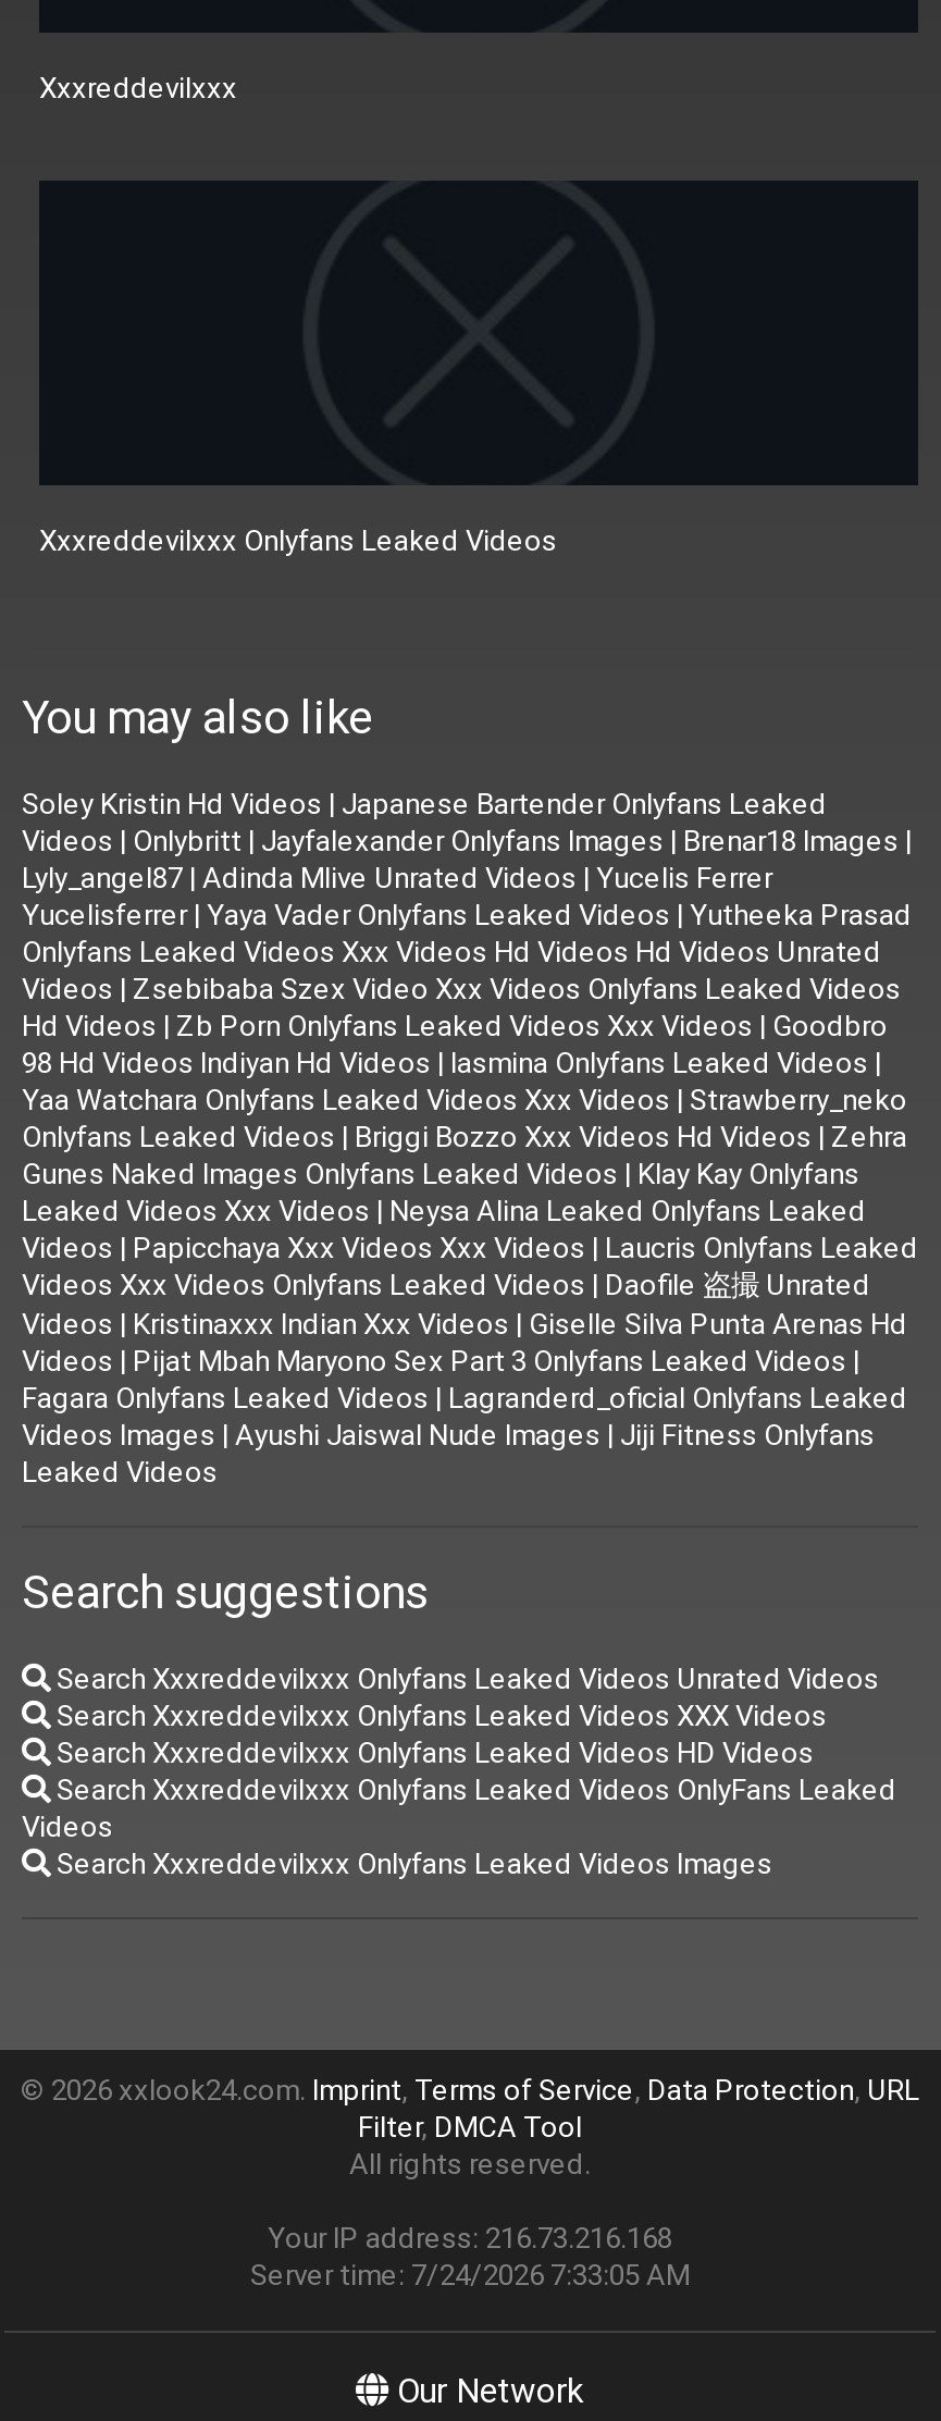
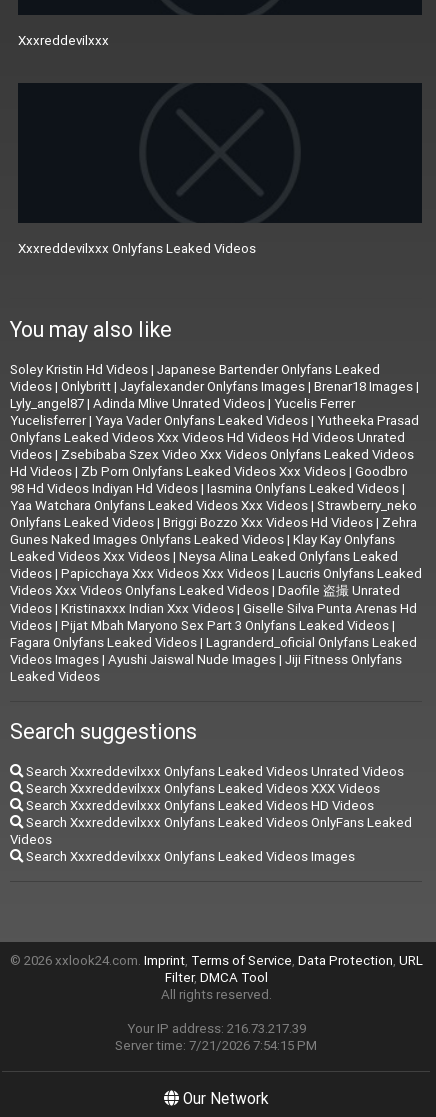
[268,2220,672,2257] Your IP address: 216.73.216.168 -> [126,1020,305,1037] Your IP address: 216.73.217.39
[250,2257,690,2294] Server time: 7/24/2026 7:33:05 AM -> [115,1037,317,1054] Server time: 7/21/2026 7:54:15 PM

